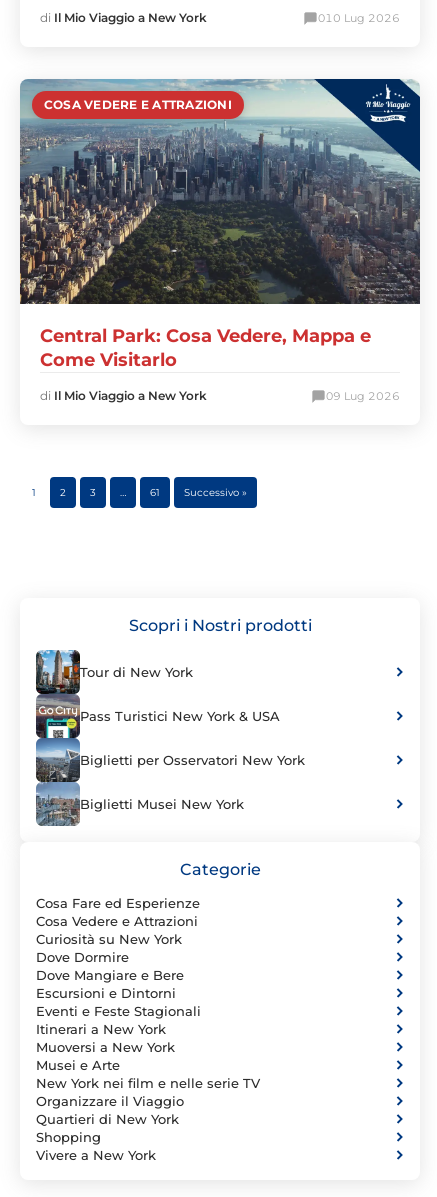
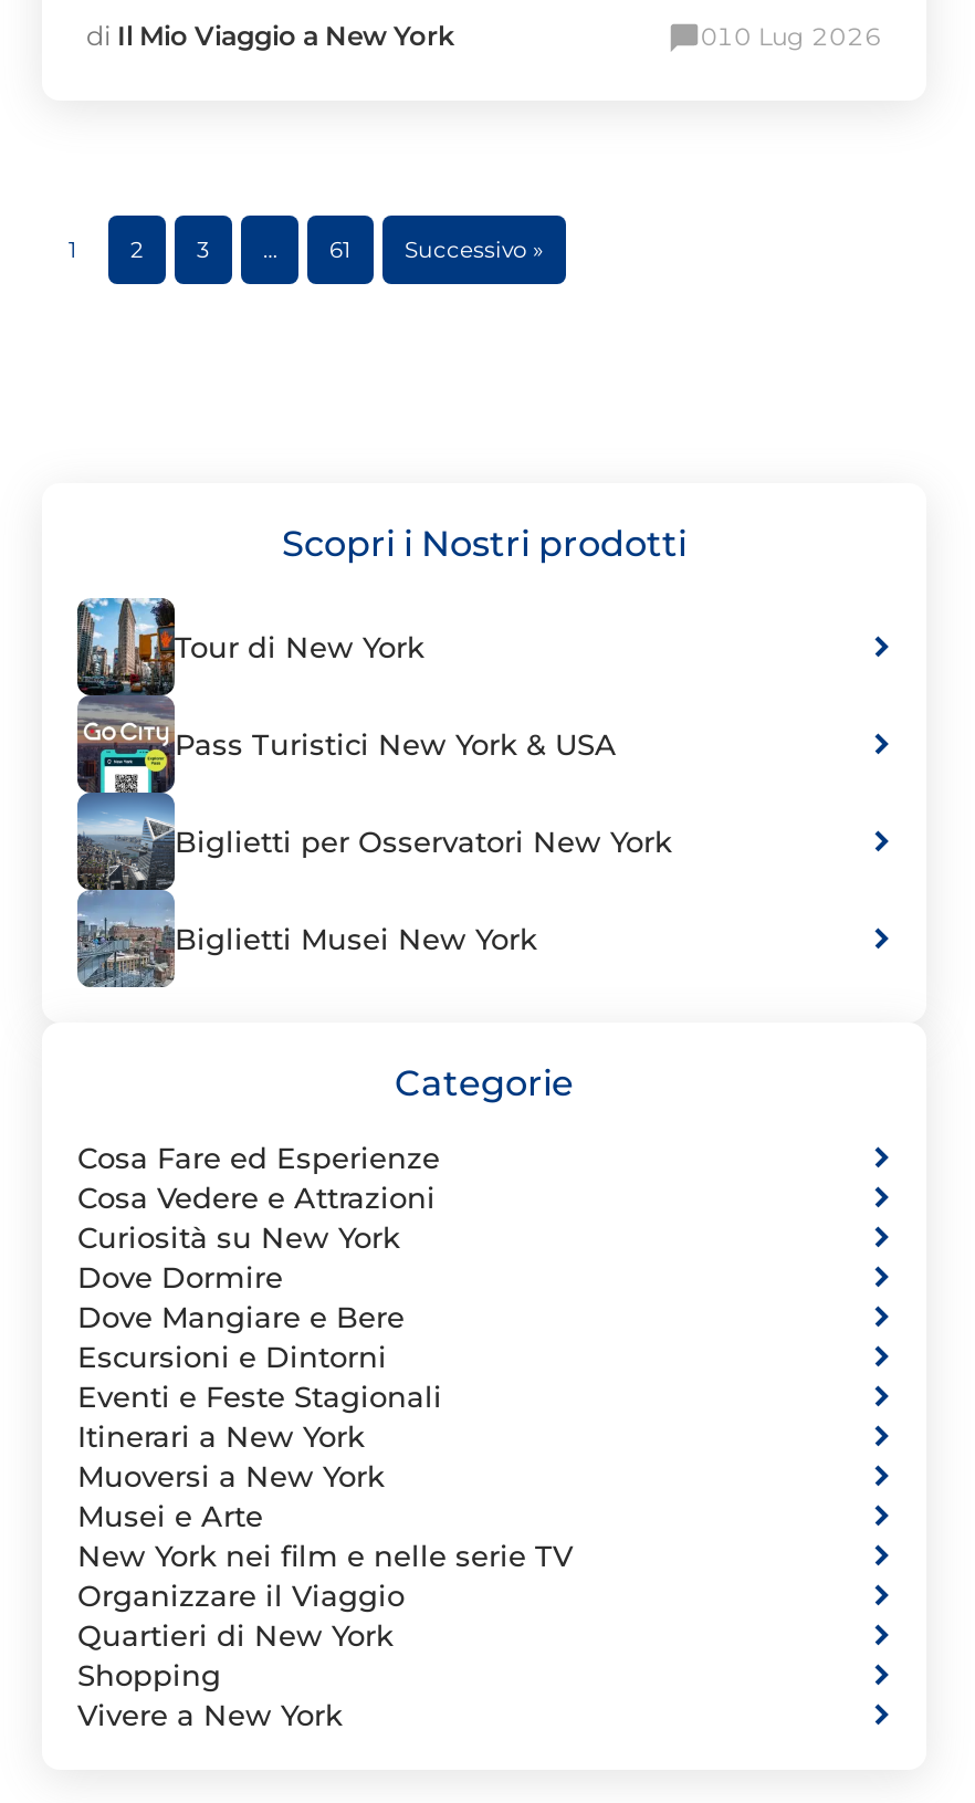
[19,78,421,305] [image] | COSA VEDERE E ATTRAZIONI -> none
[40,325,400,403] Central Park: Cosa Vedere, Mappa e | Come Visitarlo | di Il Mio Viaggio a New York | 09 Lug 2026 -> none

